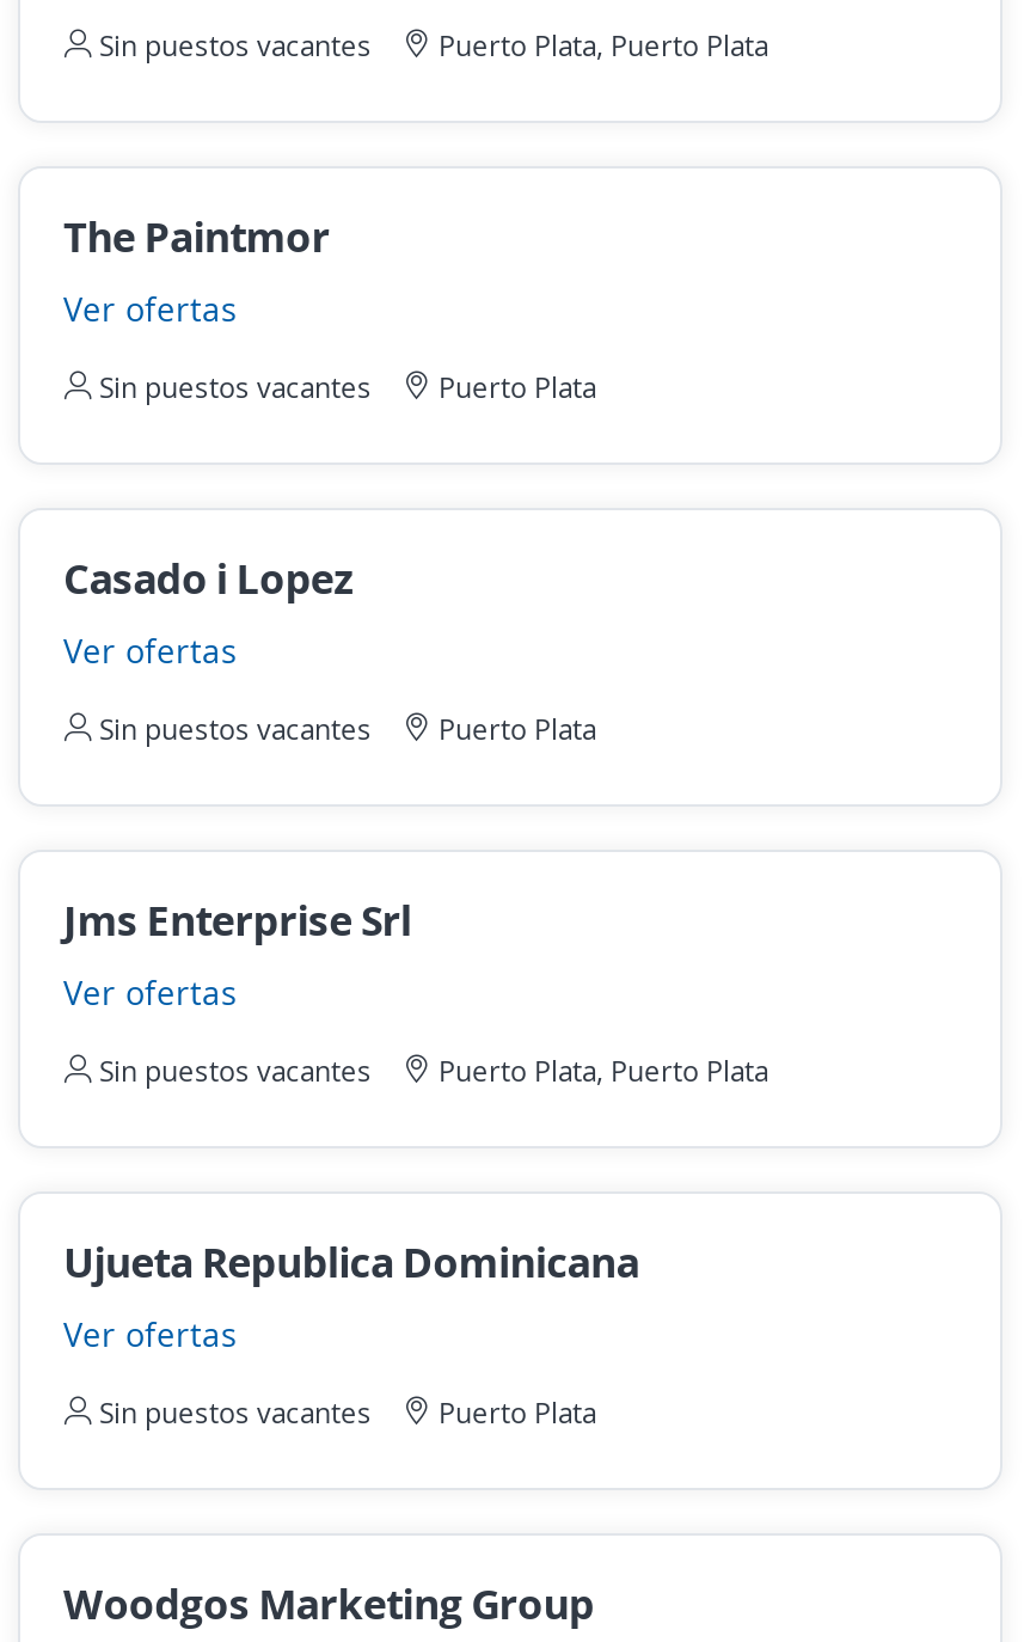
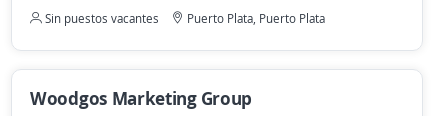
[63,207,768,1433] The Paintmor | Ver ofertas | Sin puestos vacantes | Puerto Plata | Casado i Lopez | Ver ofertas | Sin puestos vacantes | Puerto Plata | Jms Enterprise Srl | Ver ofertas | Sin puestos vacantes | Puerto Plata, Puerto Plata | Ujueta Republica Dominicana | Ver ofertas | Sin puestos vacantes | Puerto Plata -> none

